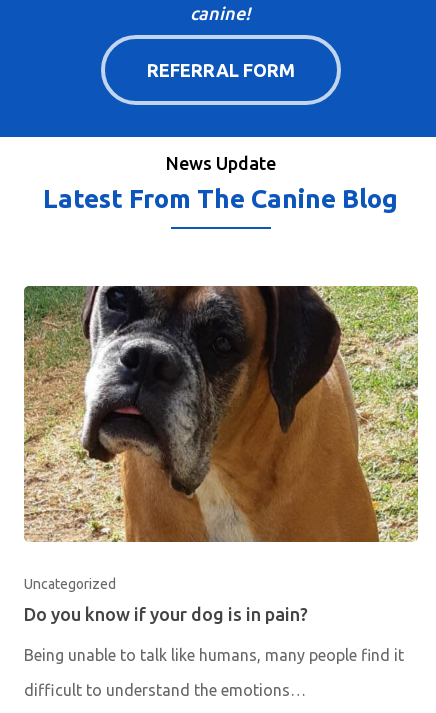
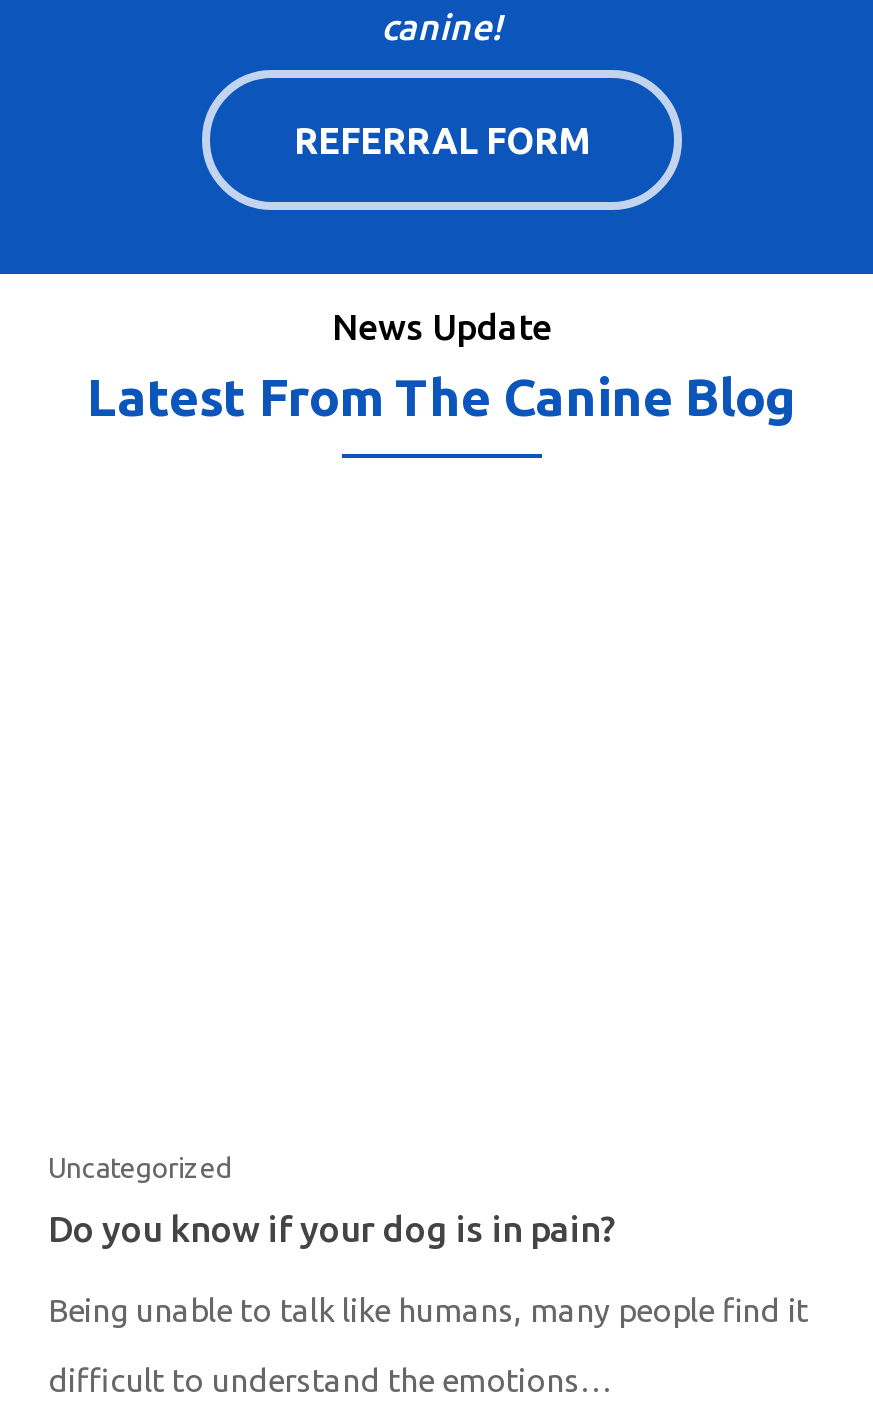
[23,285,419,543] [image] -> none

